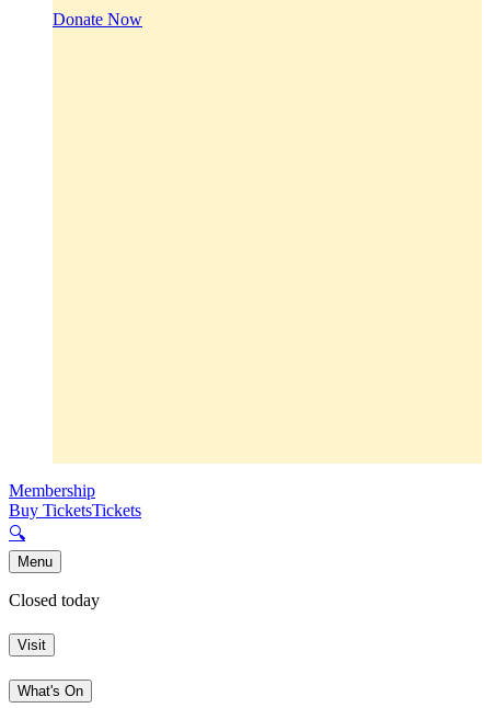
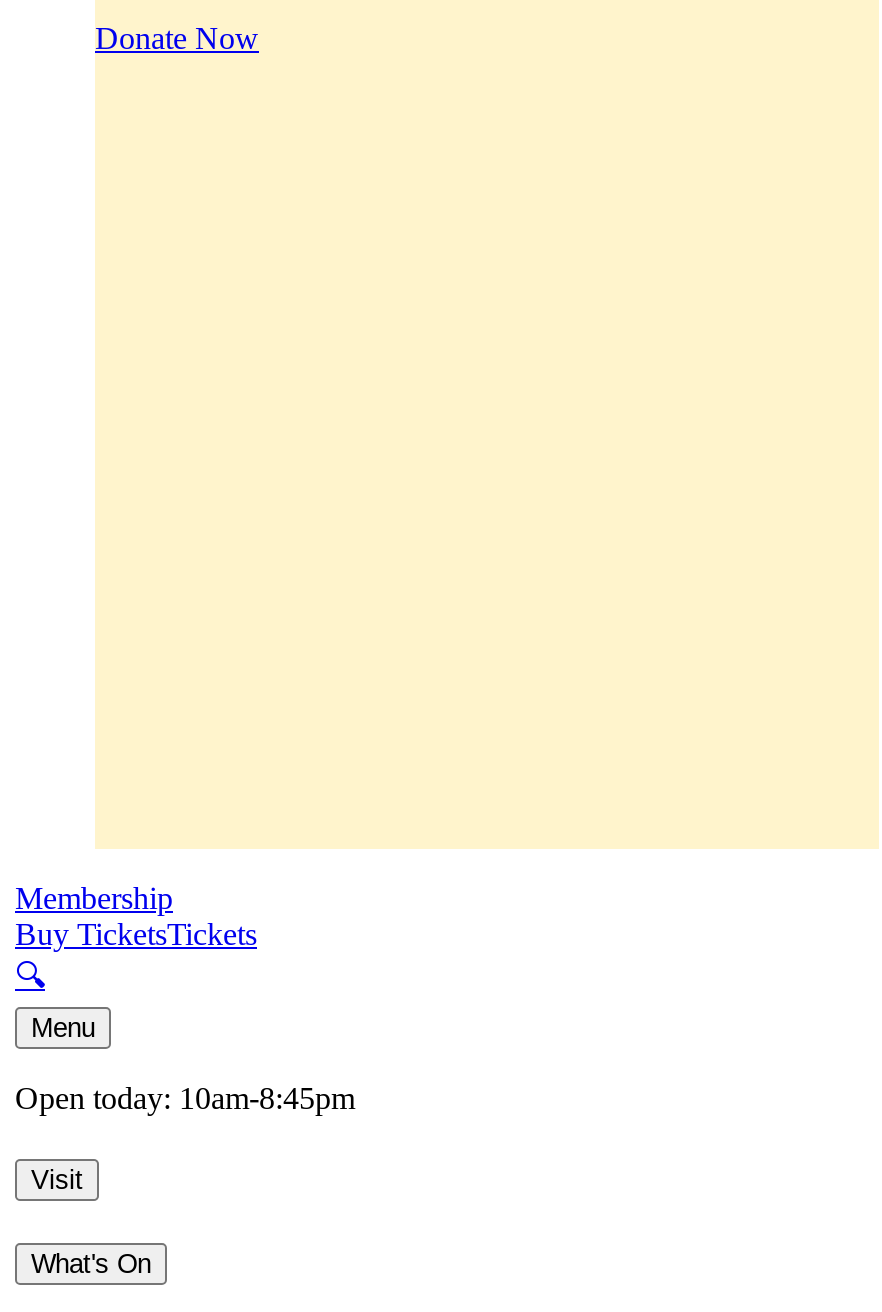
[9,591,100,610] Closed today -> [15,1082,355,1116] Open today: 10am-8:45pm

